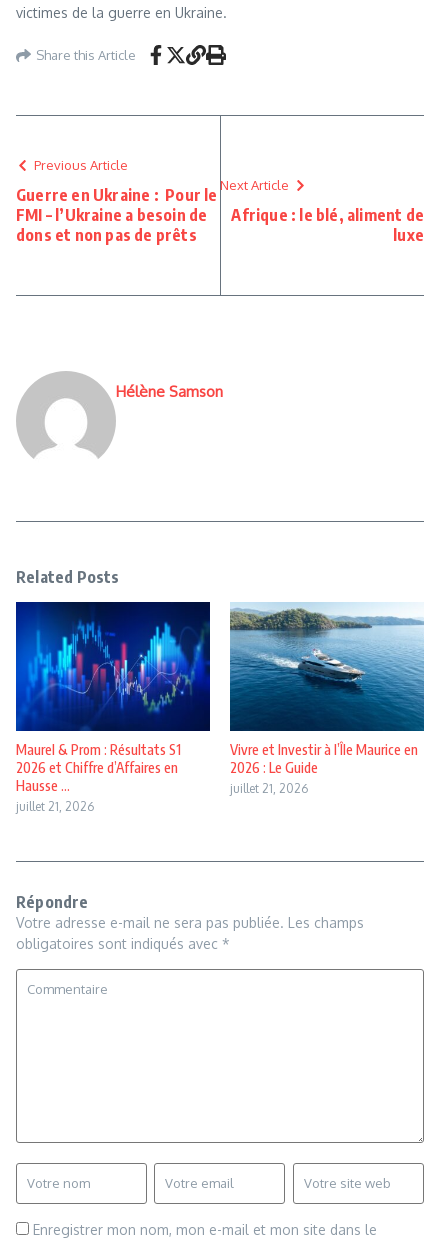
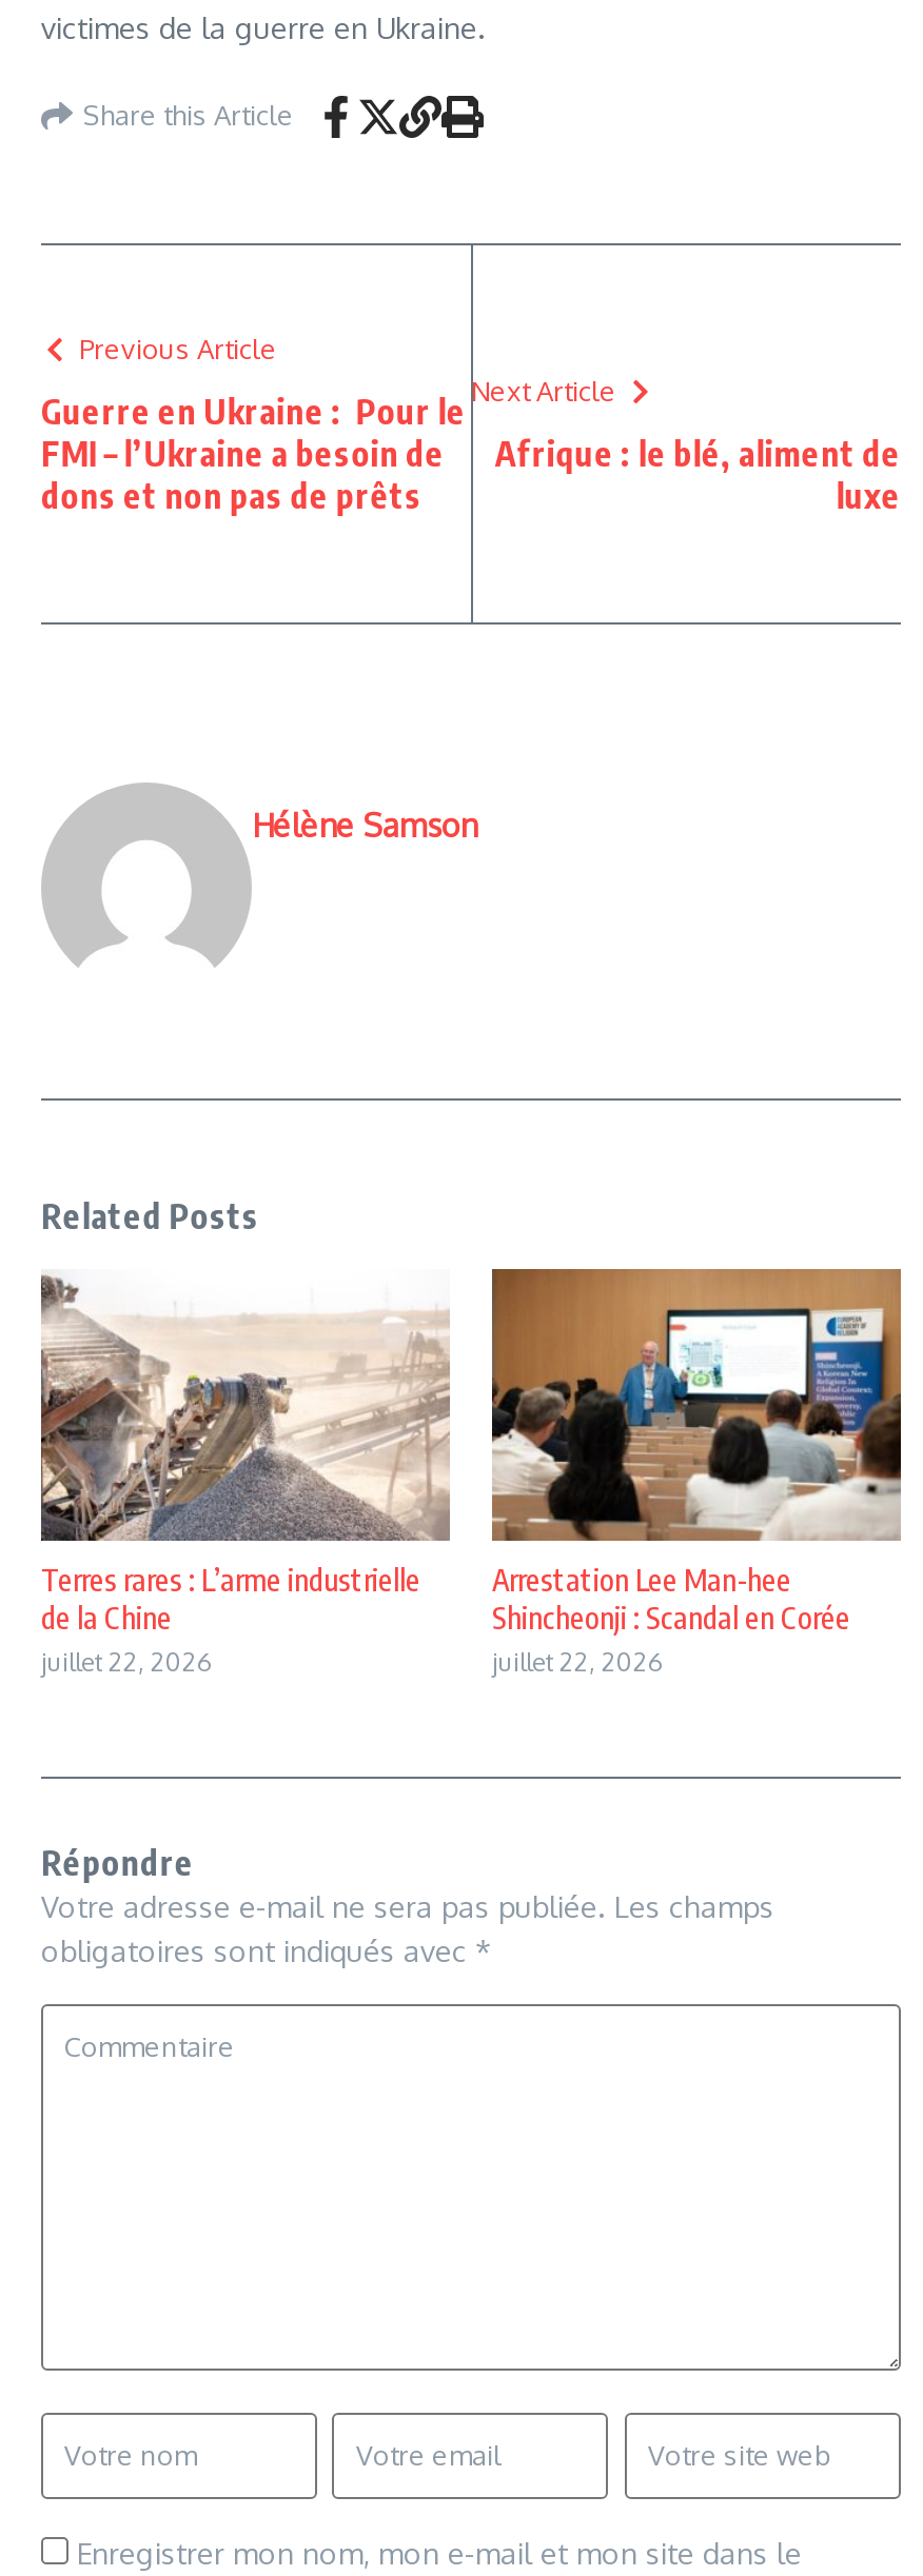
[15,601,211,814] [image] | Maurel & Prom : Résultats S1 | 2026 et Chiffre d’Affaires en | Hausse ... | juillet 21, 2026 -> [39,1268,452,1677] [image] | Terres rares : L’arme industrielle | de la Chine | juillet 22, 2026
[229,602,425,796] [image] | Vivre et Investir à l’Île Maurice en | 2026 : Le Guide | juillet 21, 2026 -> [490,1266,903,1677] [image] | Arrestation Lee Man-hee | Shincheonji : Scandal en Corée | juillet 22, 2026

